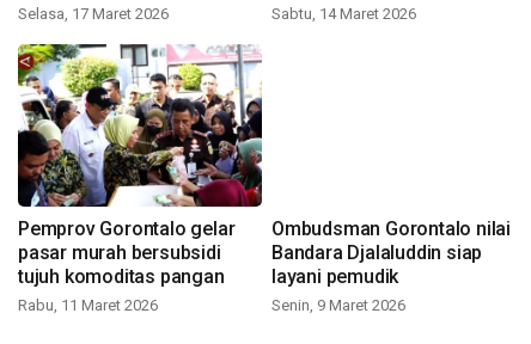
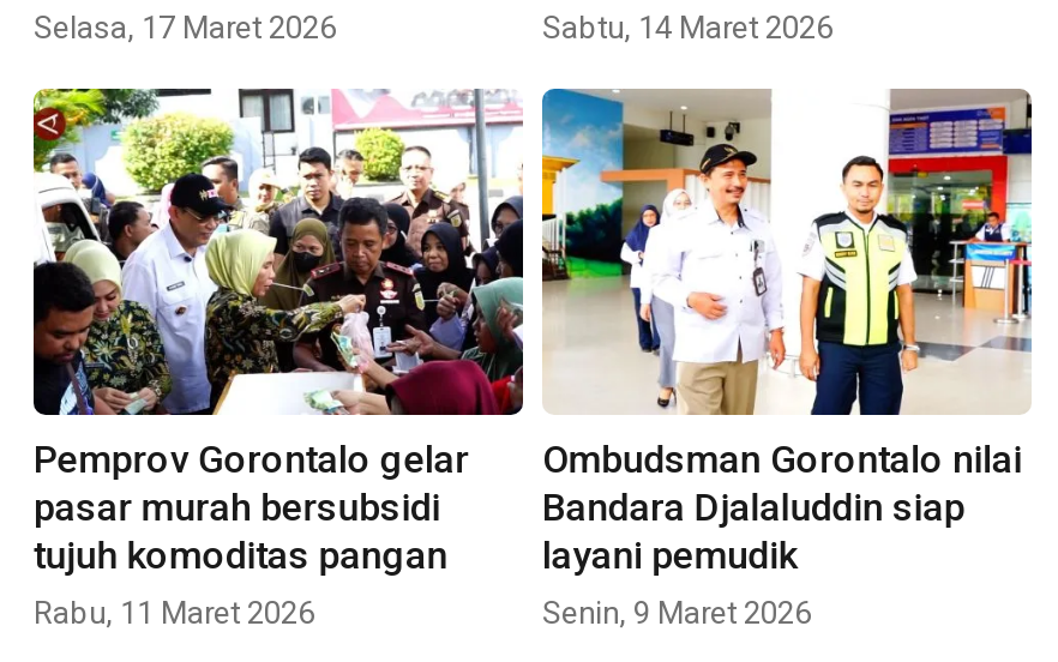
none -> [540,86,1034,417] [image]

